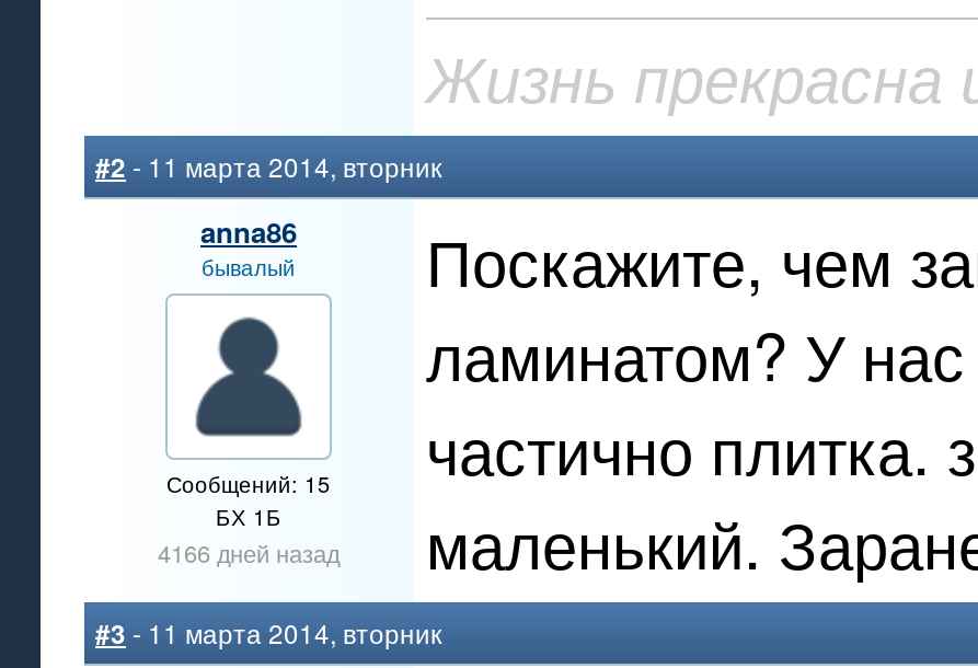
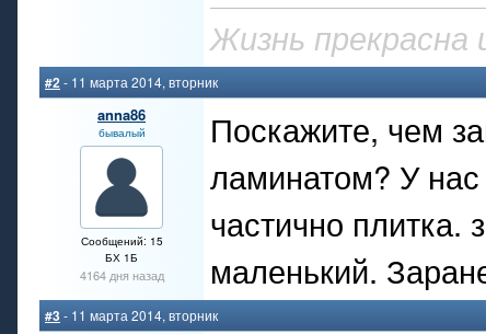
[158,534,340,569] 4166 дней назад -> [79,266,164,284] 4164 дня назад

